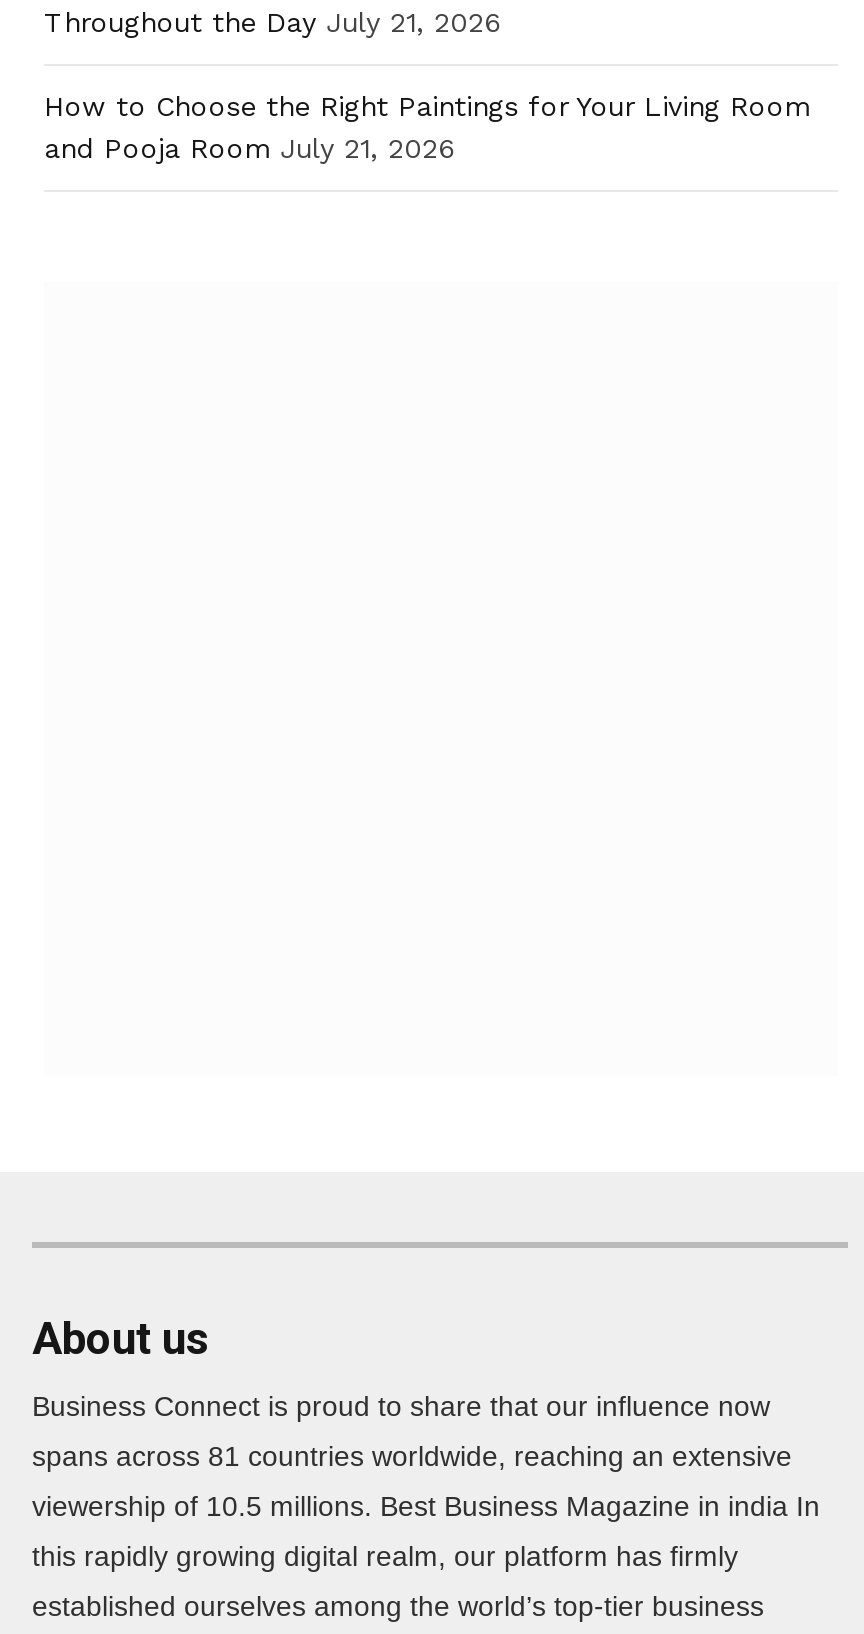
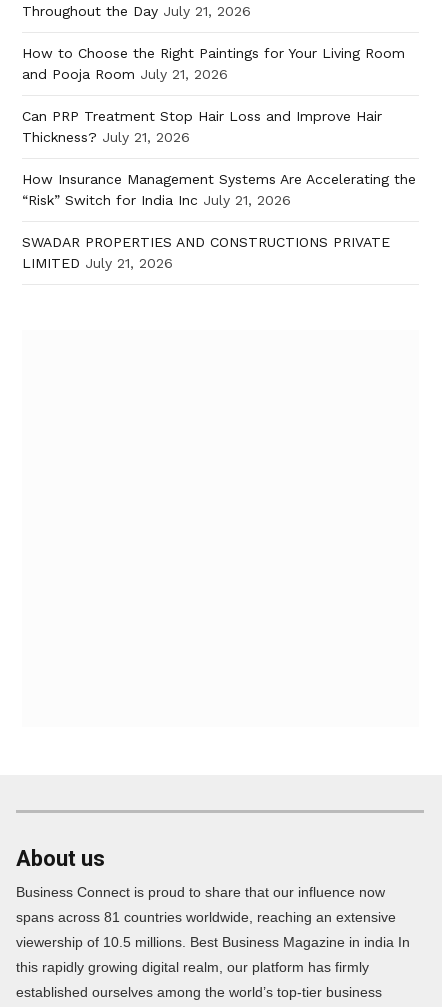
none -> [22,108,416,271] Can PRP Treatment Stop Hair Loss and Improve Hair | Thickness? July 21, 2026 | How Insurance Management Systems Are Accelerating the | “Risk” Switch for India Inc July 21, 2026 | SWADAR PROPERTIES AND CONSTRUCTIONS PRIVATE | LIMITED July 21, 2026

